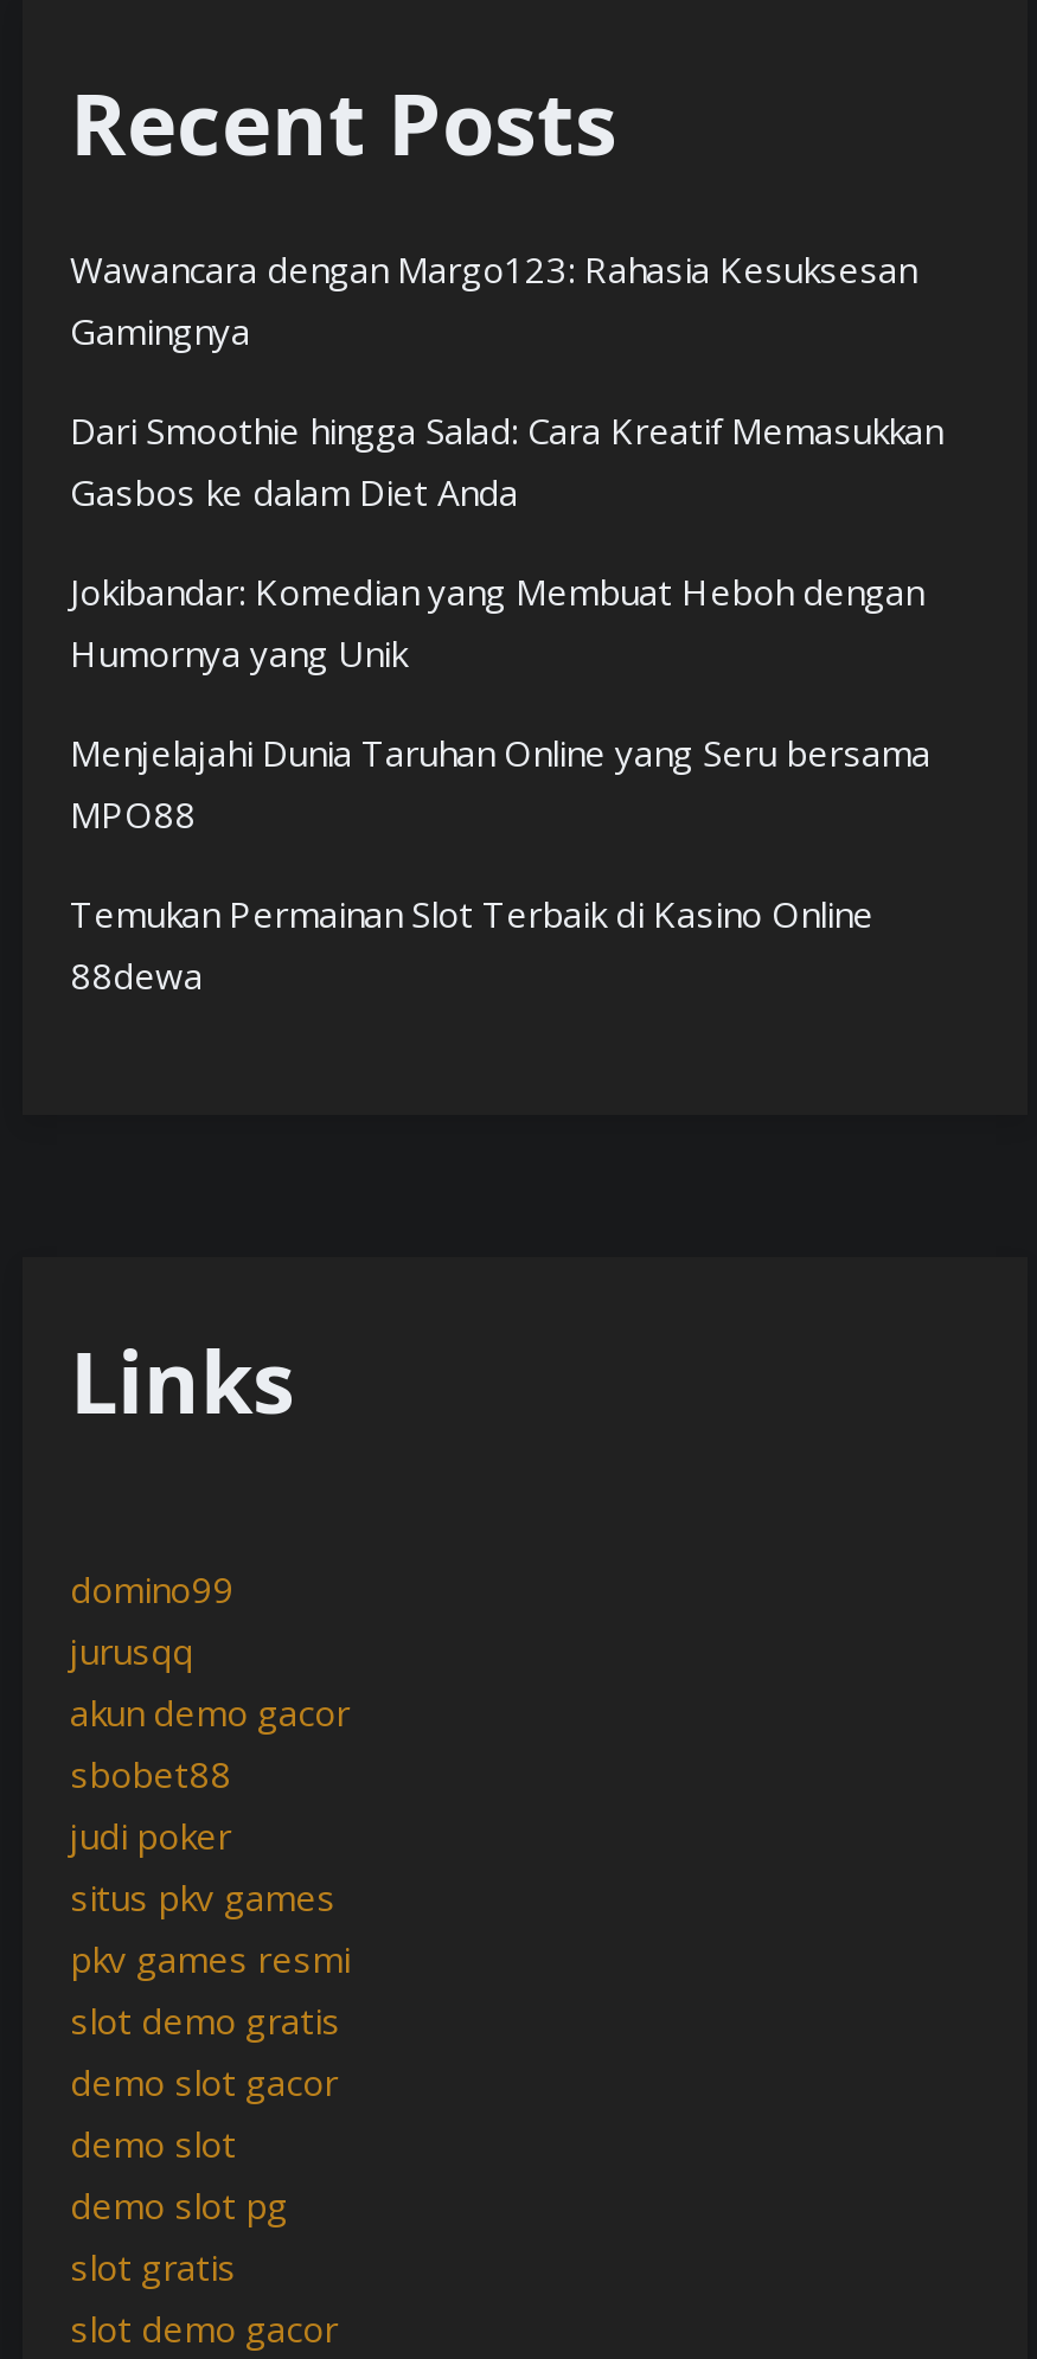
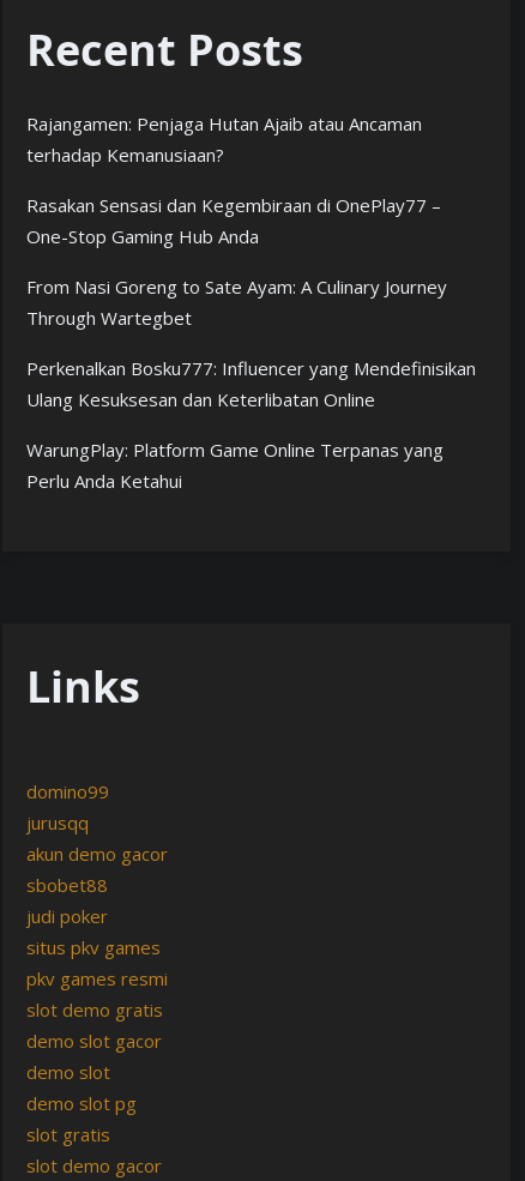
[70,246,916,355] Wawancara dengan Margo123: Rahasia Kesuksesan | Gamingnya -> [26,112,422,167] Rajangamen: Penjaga Hutan Ajaib atau Ancaman | terhadap Kemanusiaan?
[70,407,942,516] Dari Smoothie hingga Salad: Cara Kreatif Memasukkan | Gasbos ke dalam Diet Anda -> [26,193,441,249] Rasakan Sensasi dan Kegembiraan di OnePlay77 – | One-Stop Gaming Hub Anda
[70,568,923,677] Jokibandar: Komedian yang Membuat Heboh dengan | Humornya yang Unik -> [26,275,447,330] From Nasi Goreng to Sate Ayam: A Culinary Journey | Through Wartegbet
[70,729,930,838] Menjelajahi Dunia Taruhan Online yang Seru bersama | MPO88 -> [26,356,476,412] Perkenalkan Bosku777: Influencer yang Mendefinisikan | Ulang Kesuksesan dan Keterlibatan Online
[70,891,873,1000] Temukan Permainan Slot Terbaik di Kasino Online | 88dewa -> [26,438,443,493] WarungPlay: Platform Game Online Terpanas yang | Perlu Anda Ketahui

